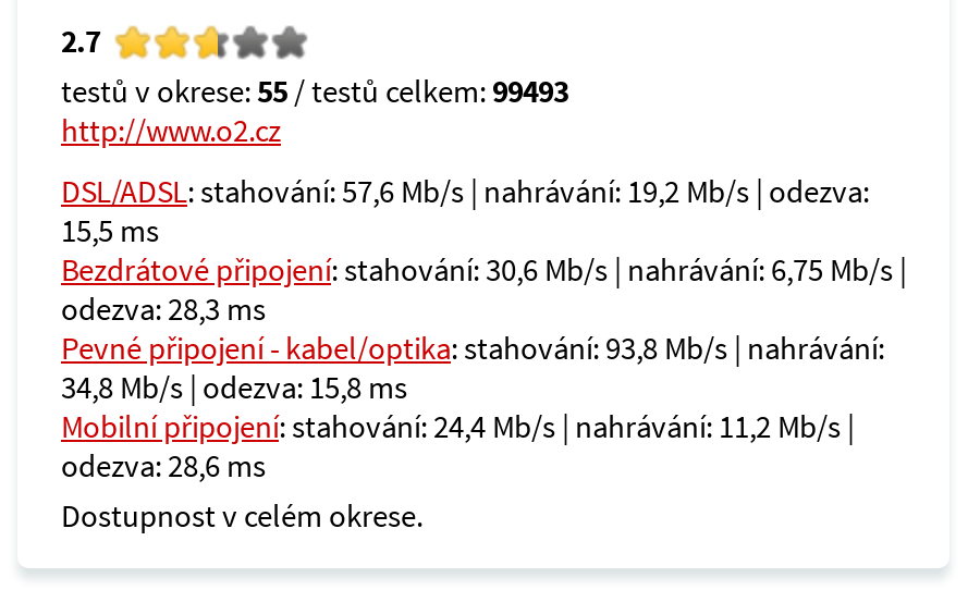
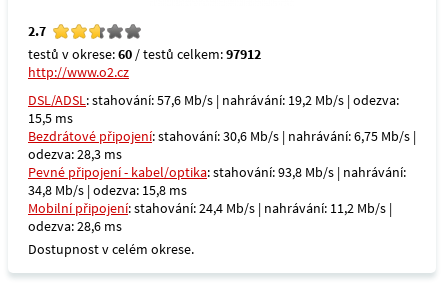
[61,72,568,111] testů v okrese: 55 / testů celkem: 99493 -> [28,45,261,63] testů v okrese: 60 / testů celkem: 97912

